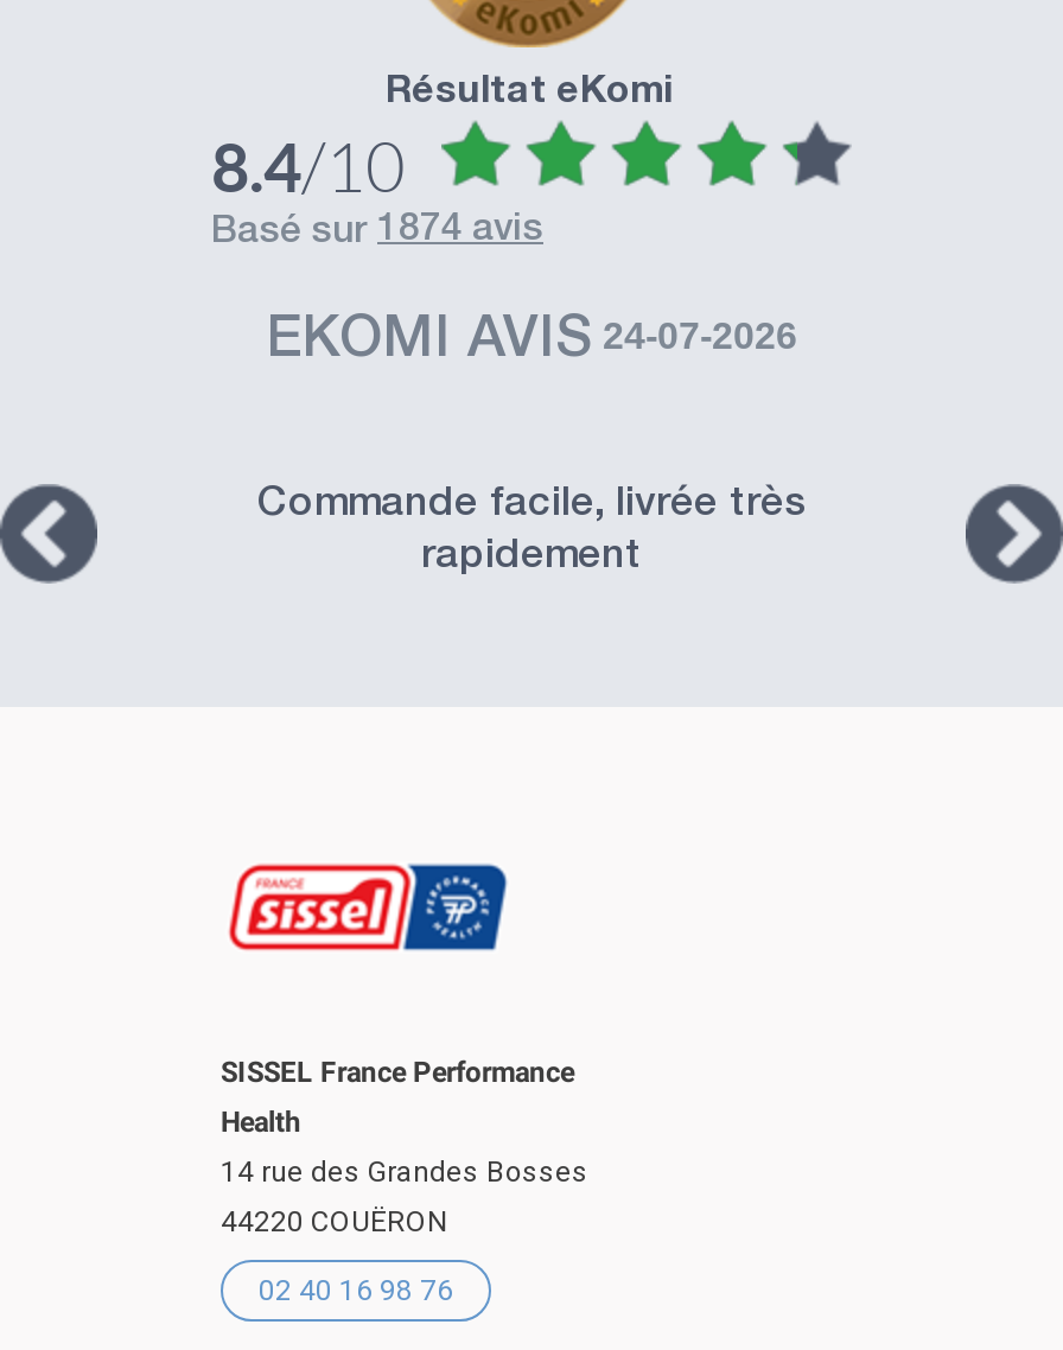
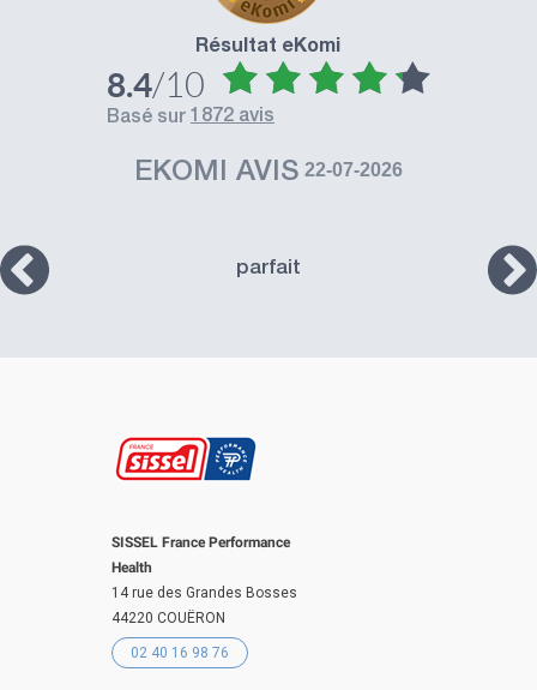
[237,214,543,255] basé sur 1874 avis -> [120,108,274,129] basé sur 1872 avis
[266,317,797,373] EKOMI AVIS 24-07-2026 -> [134,160,403,189] EKOMI AVIS 22-07-2026
[257,487,806,580] Commande facile, livrée très | rapidement -> [236,260,301,280] parfait

